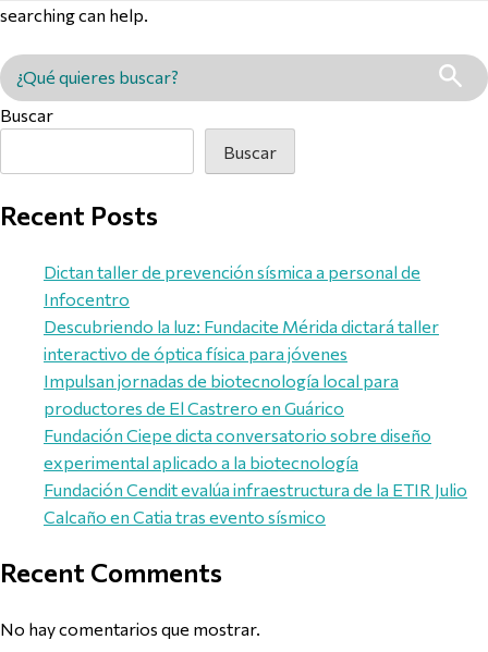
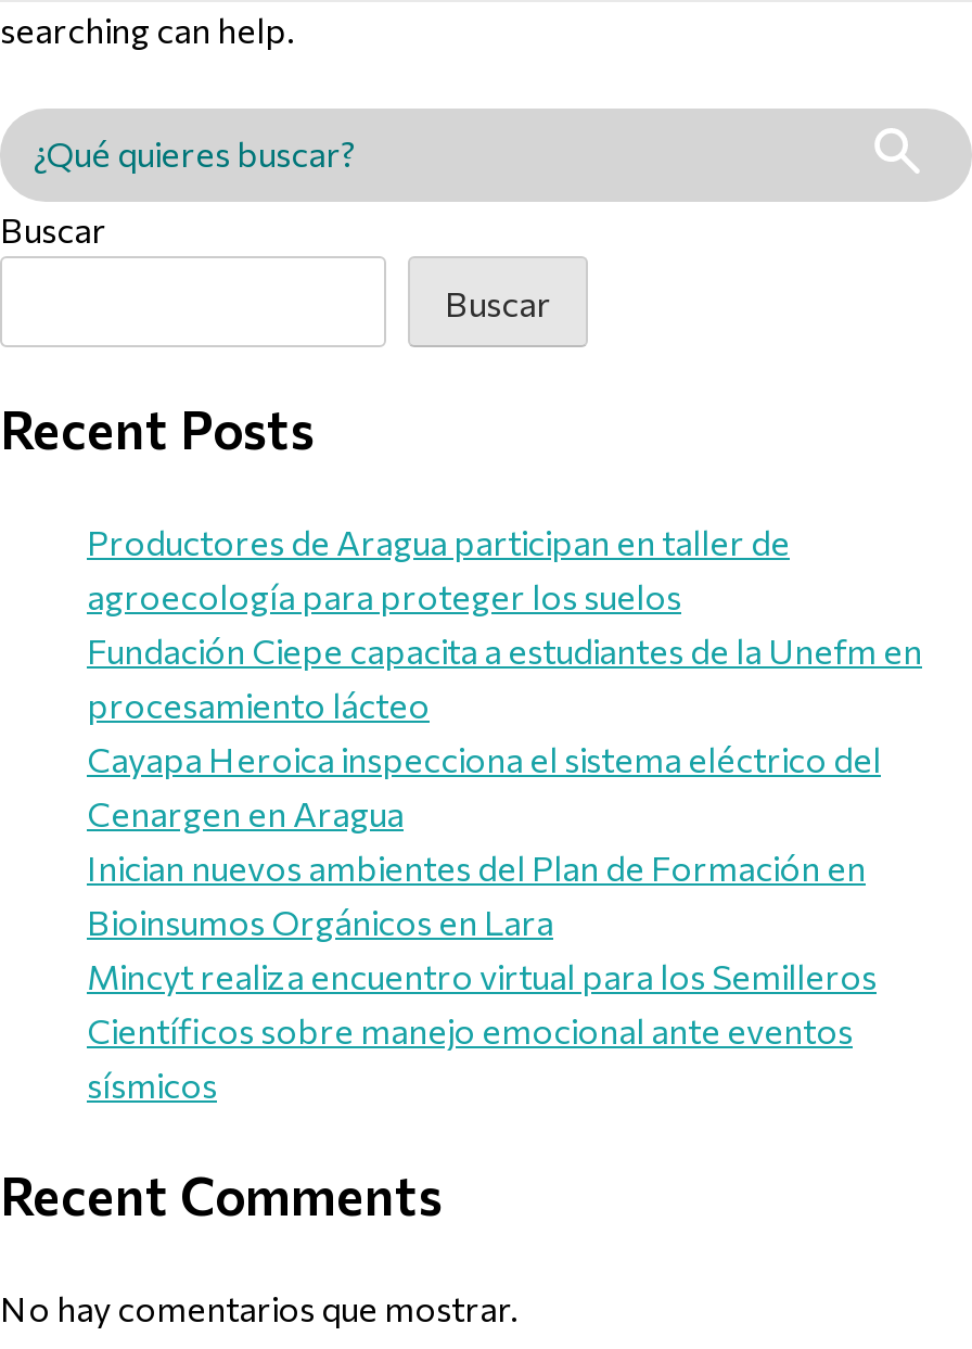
[44,262,467,527] Dictan taller de prevención sísmica a personal de | Infocentro | Descubriendo la luz: Fundacite Mérida dictará taller | interactivo de óptica física para jóvenes | Impulsan jornadas de biotecnología local para | productores de El Castrero en Guárico | Fundación Ciepe dicta conversatorio sobre diseño | experimental aplicado a la biotecnología | Fundación Cendit evalúa infraestructura de la ETIR Julio | Calcaño en Catia tras evento sísmico -> [87,522,922,1105] Productores de Aragua participan en taller de | agroecología para proteger los suelos | Fundación Ciepe capacita a estudiantes de la Unefm en | procesamiento lácteo | Cayapa Heroica inspecciona el sistema eléctrico del | Cenargen en Aragua | Inician nuevos ambientes del Plan de Formación en | Bioinsumos Orgánicos en Lara | Mincyt realiza encuentro virtual para los Semilleros | Científicos sobre manejo emocional ante eventos | sísmicos

